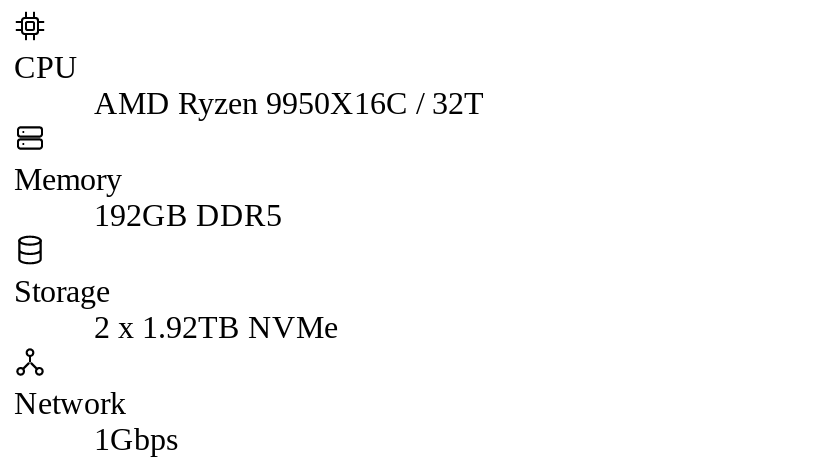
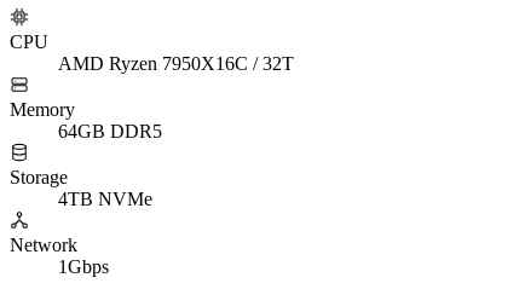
[94,85,484,119] AMD Ryzen 9950X 16C / 32T -> [58,53,294,74] AMD Ryzen 7950X 16C / 32T
[94,197,282,231] 192GB DDR5 -> [58,121,162,142] 64GB DDR5
[94,309,338,343] 2 x 1.92TB NVMe -> [58,189,152,209] 4TB NVMe

